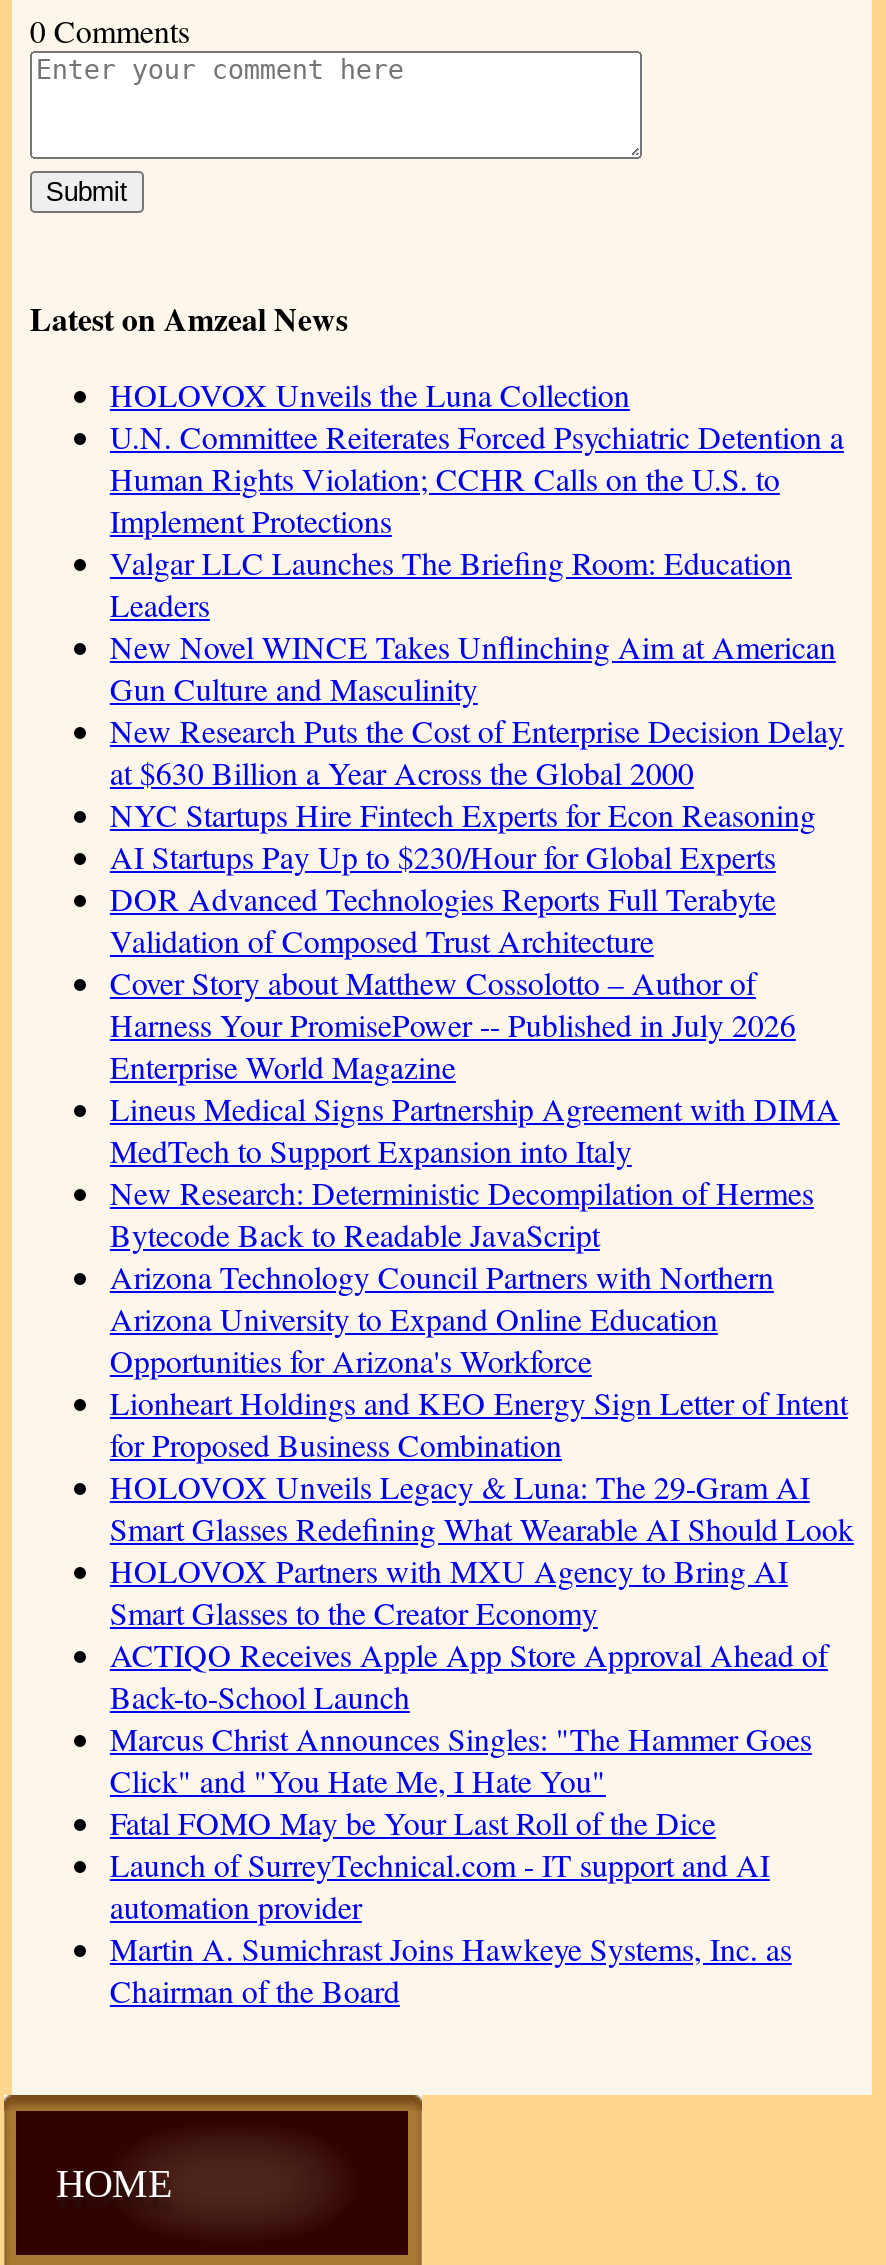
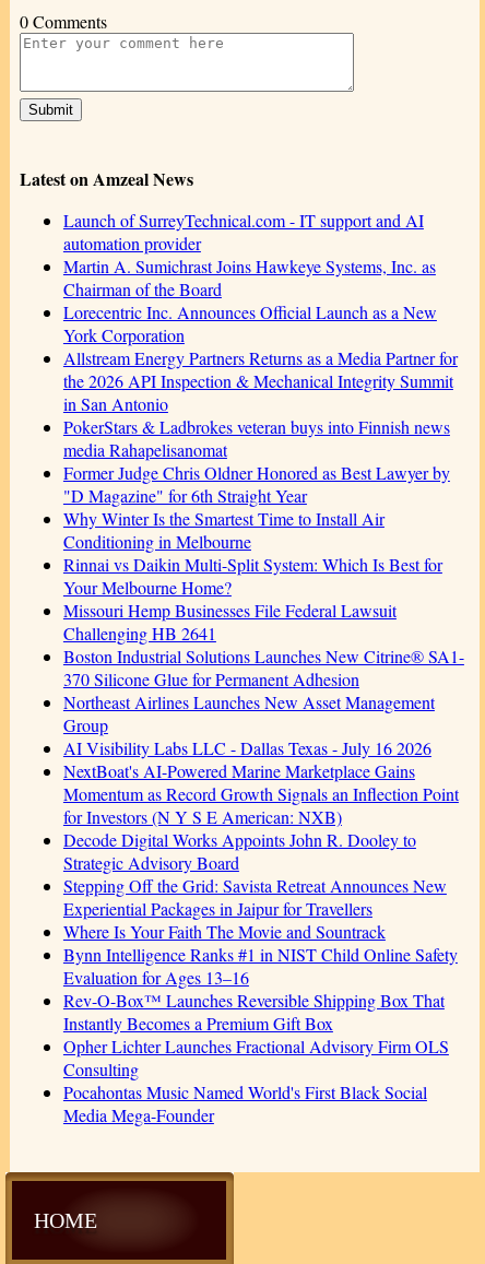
[110,373,854,1843] HOLOVOX Unveils the Luna Collection | U.N. Committee Reiterates Forced Psychiatric Detention a | Human Rights Violation; CCHR Calls on the U.S. to | Implement Protections | Valgar LLC Launches The Briefing Room: Education | Leaders | New Novel WINCE Takes Unflinching Aim at American | Gun Culture and Masculinity | New Research Puts the Cost of Enterprise Decision Delay | at $630 Billion a Year Across the Global 2000 | NYC Startups Hire Fintech Experts for Econ Reasoning | AI Startups Pay Up to $230/Hour for Global Experts | DOR Advanced Technologies Reports Full Terabyte | Validation of Composed Trust Architecture | Cover Story about Matthew Cossolotto – Author of | Harness Your PromisePower -- Published in July 2026 | Enterprise World Magazine | Lineus Medical Signs Partnership Agreement with DIMA | MedTech to Support Expansion into Italy | New Research: Deterministic Decompilation of Hermes | Bytecode Back to Readable JavaScript | Arizona Technology Council Partners with Northern | Arizona University to Expand Online Education | Opportunities for Arizona's Workforce | Lionheart Holdings and KEO Energy Sign Letter of Intent | for Proposed Business Combination | HOLOVOX Unveils Legacy & Luna: The 29-Gram AI | Smart Glasses Redefining What Wearable AI Should Look | HOLOVOX Partners with MXU Agency to Bring AI | Smart Glasses to the Creator Economy | ACTIQO Receives Apple App Store Approval Ahead of | Back-to-School Launch | Marcus Christ Announces Singles: "The Hammer Goes | Click" and "You Hate Me, I Hate You" | Fatal FOMO May be Your Last Roll of the Dice -> none
moved [110,1843,792,2011] -> [63,209,436,301]: Launch of SurreyTechnical.com - IT support and AI | automation provider | Martin A. Sumichrast Joins Hawkeye Systems, Inc. as | Chairman of the Board
none -> [63,301,464,1126] Lorecentric Inc. Announces Official Launch as a New | York Corporation | Allstream Energy Partners Returns as a Media Partner for | the 2026 API Inspection & Mechanical Integrity Summit | in San Antonio | PokerStars & Ladbrokes veteran buys into Finnish news | media Rahapelisanomat | Former Judge Chris Oldner Honored as Best Lawyer by | "D Magazine" for 6th Straight Year | Why Winter Is the Smartest Time to Install Air | Conditioning in Melbourne | Rinnai vs Daikin Multi-Split System: Which Is Best for | Your Melbourne Home? | Missouri Hemp Businesses File Federal Lawsuit | Challenging HB 2641 | Boston Industrial Solutions Launches New Citrine® SA1- | 370 Silicone Glue for Permanent Adhesion | Northeast Airlines Launches New Asset Management | Group | AI Visibility Labs LLC - Dallas Texas - July 16 2026 | NextBoat's AI-Powered Marine Marketplace Gains | Momentum as Record Growth Signals an Inflection Point | for Investors (N Y S E American: NXB) | Decode Digital Works Appoints John R. Dooley to | Strategic Advisory Board | Stepping Off the Grid: Savista Retreat Announces New | Experiential Packages in Jaipur for Travellers | Where Is Your Faith The Movie and Sountrack | Bynn Intelligence Ranks #1 in NIST Child Online Safety | Evaluation for Ages 13–16 | Rev-O-Box™ Launches Reversible Shipping Box That | Instantly Becomes a Premium Gift Box | Opher Lichter Launches Fractional Advisory Firm OLS | Consulting | Pocahontas Music Named World's First Black Social | Media Mega-Founder

